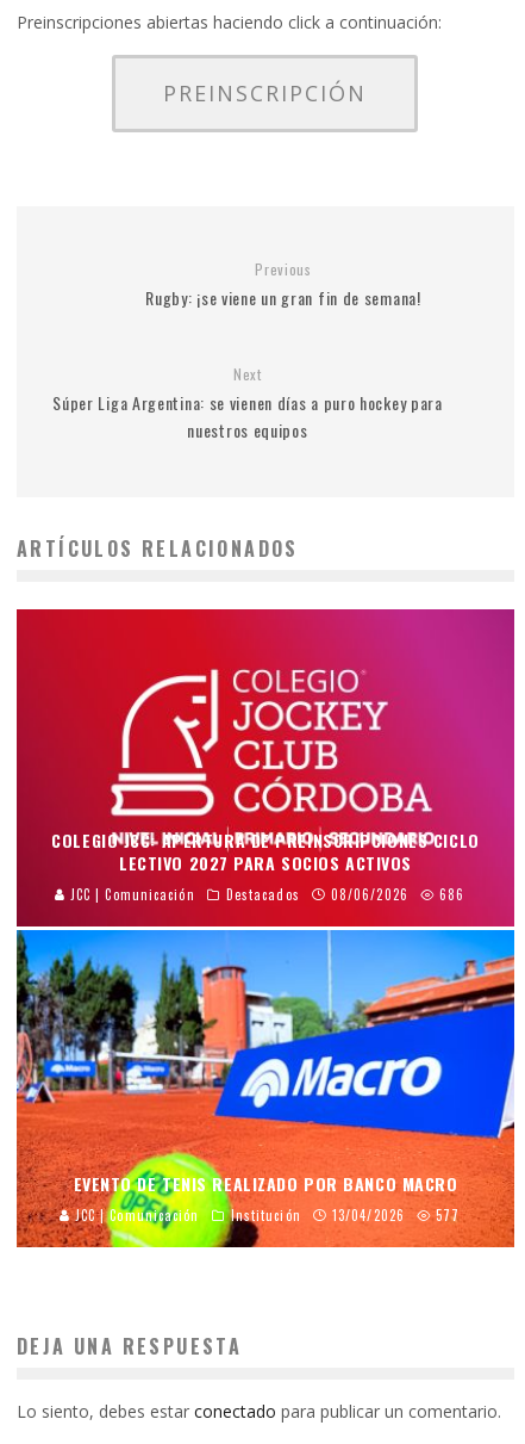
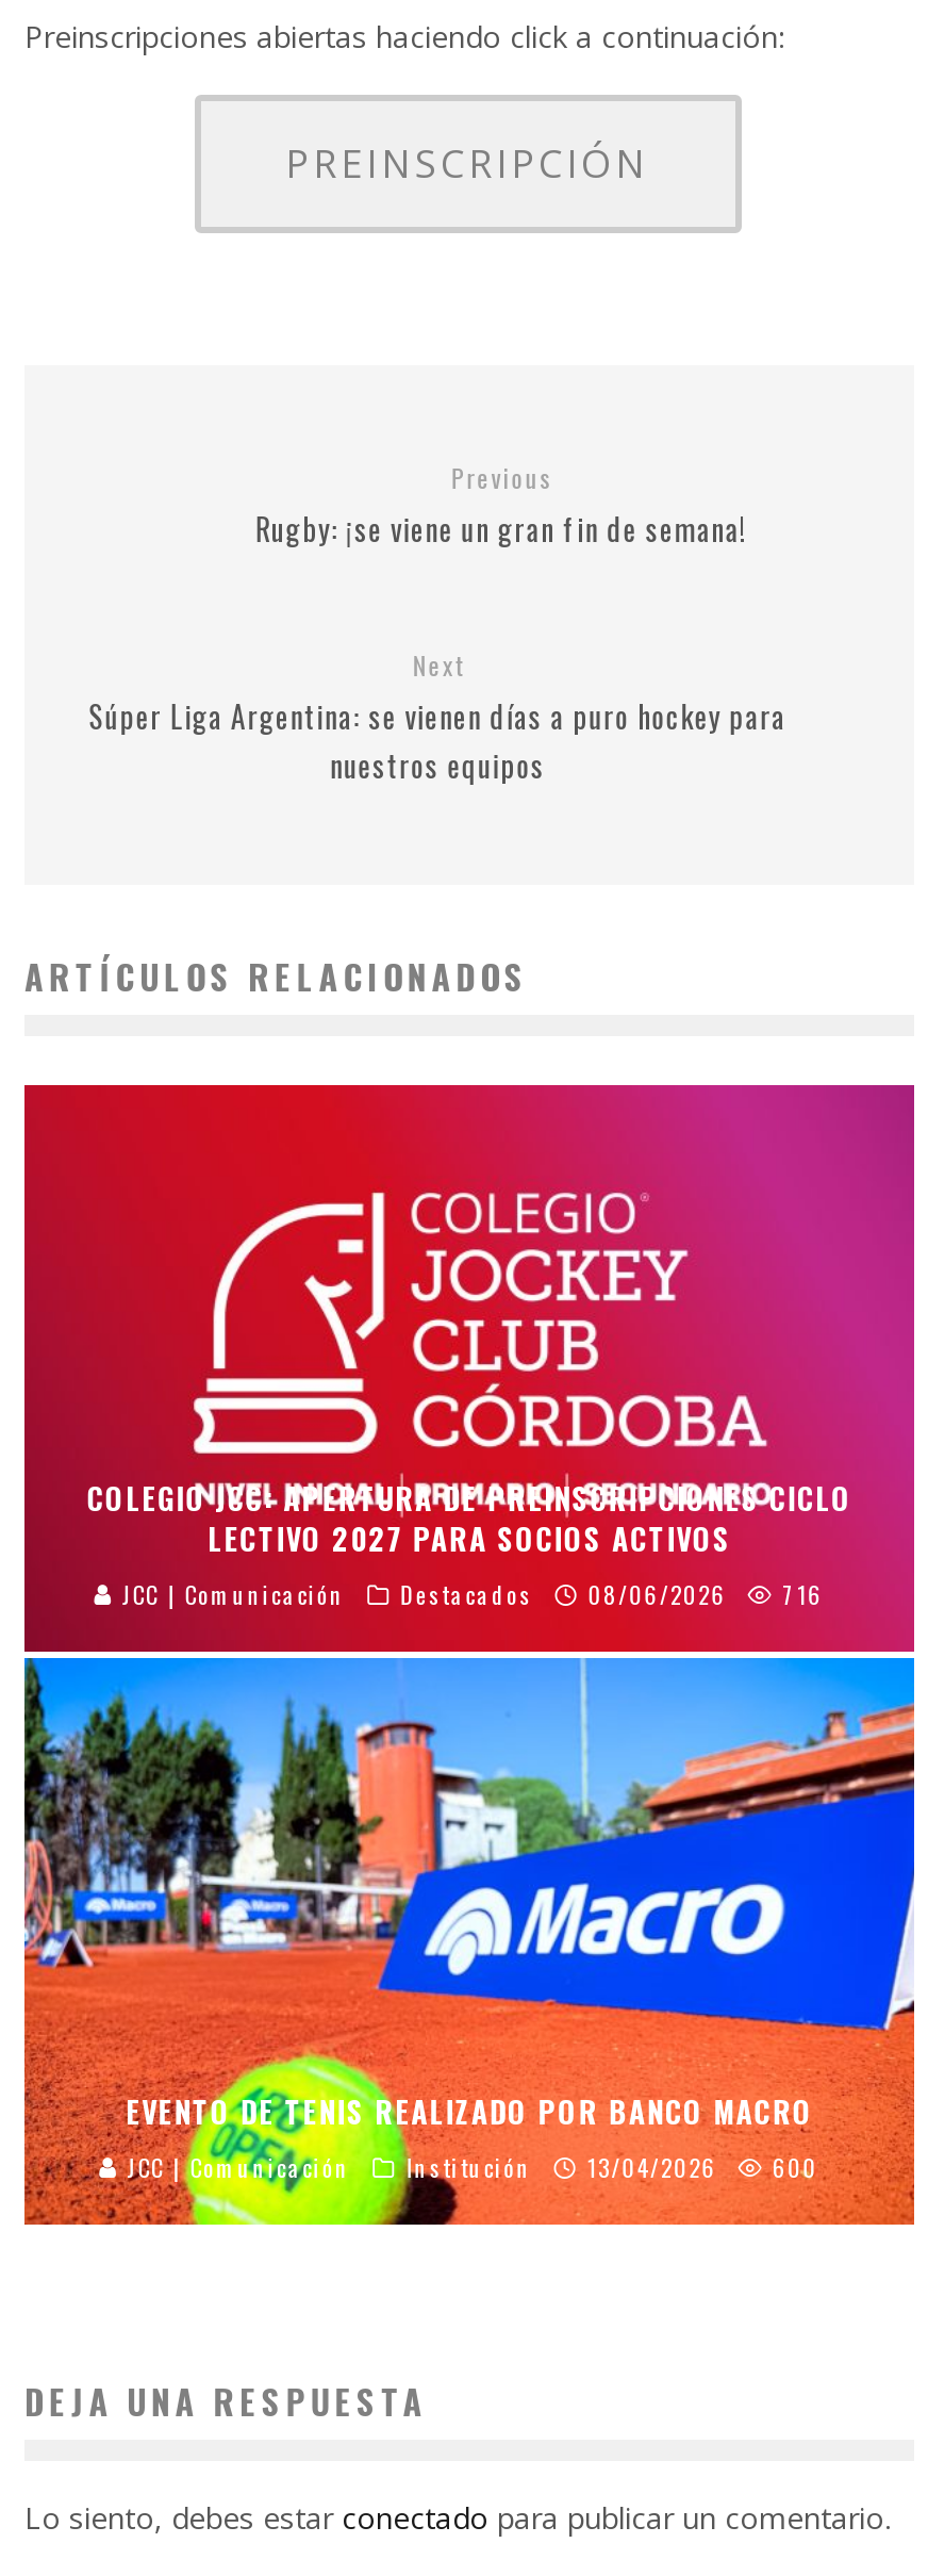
[434,885,465,904] 686 -> [773,1578,823,1612] 716
[431,1206,460,1225] 577 -> [764,2150,818,2184] 600

